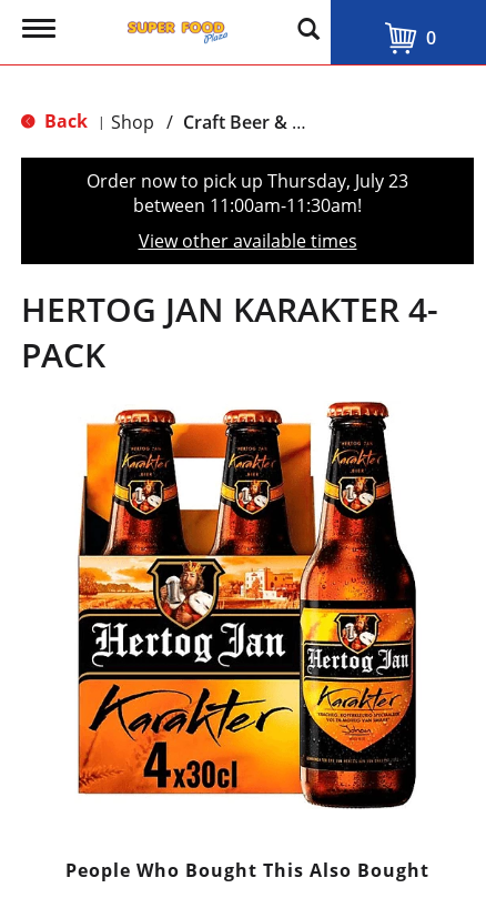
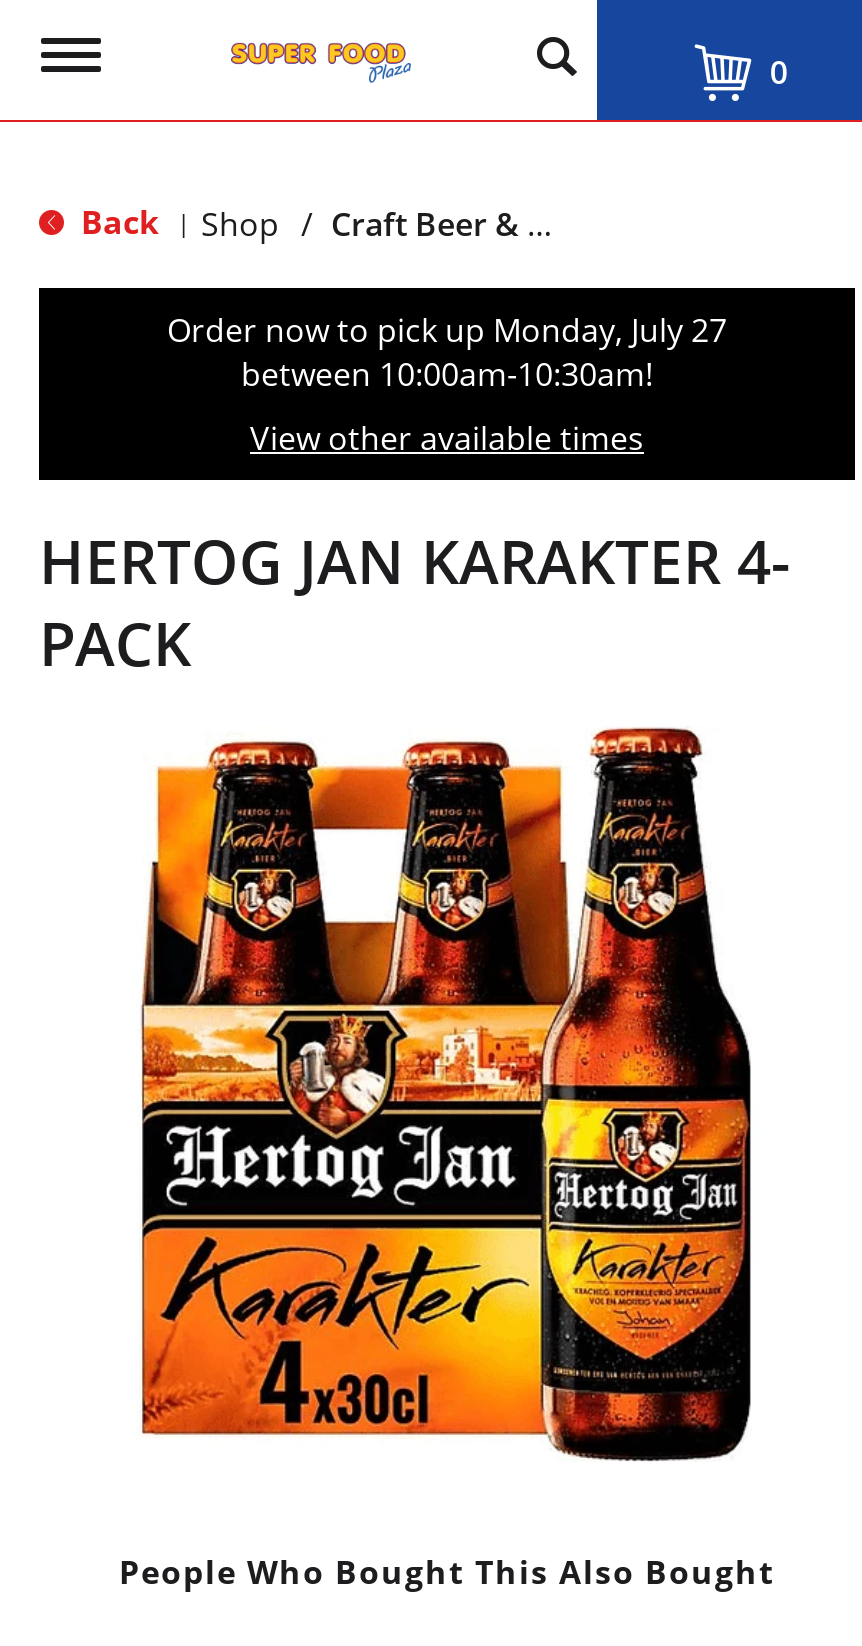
[87,169,408,193] Order now to pick up Thursday, July 23 -> [167,308,727,352] Order now to pick up Monday, July 27
[133,193,362,218] between 11:00am-11:30am! -> [241,352,653,396] between 10:00am-10:30am!

